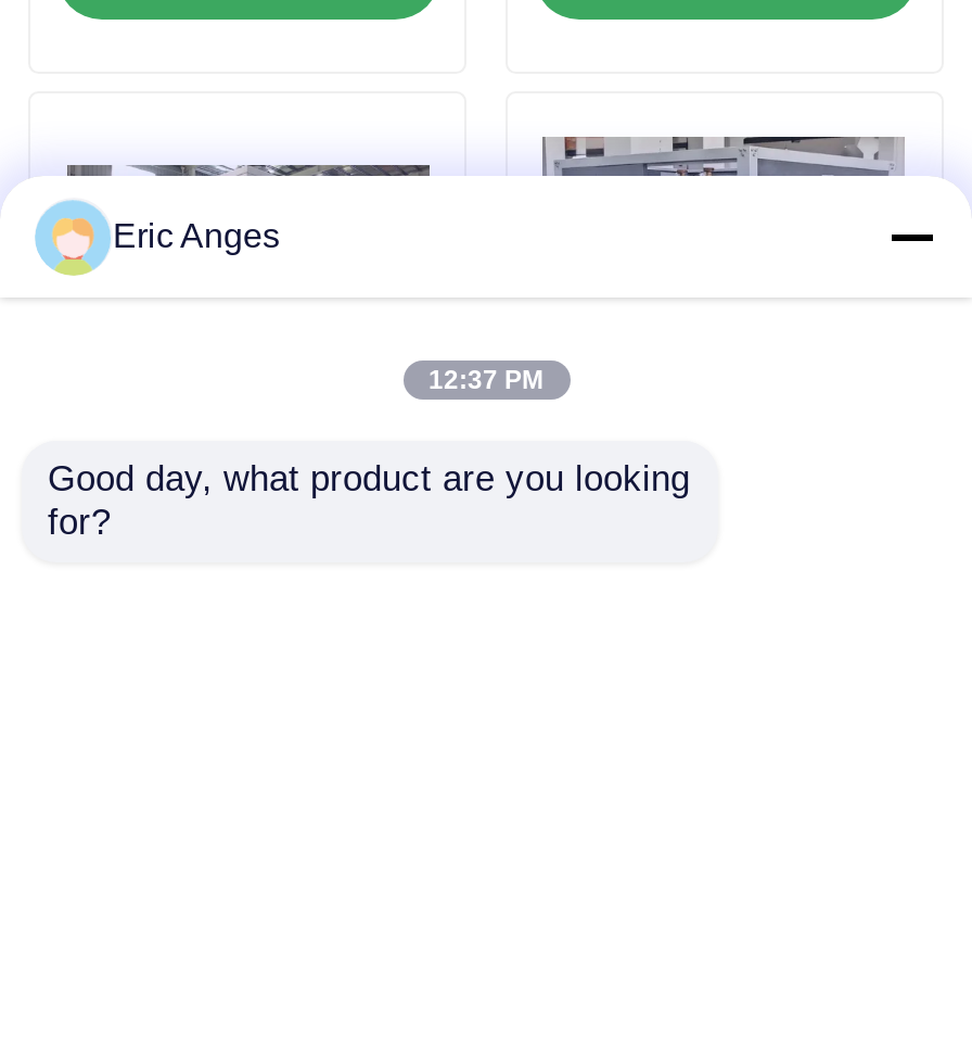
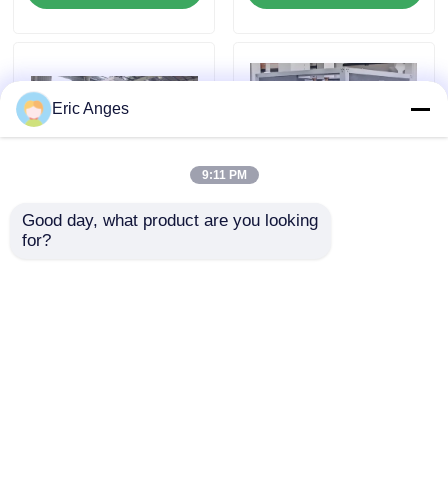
[429,365,543,395] 12:37 PM -> [201,168,246,182] 9:11 PM

